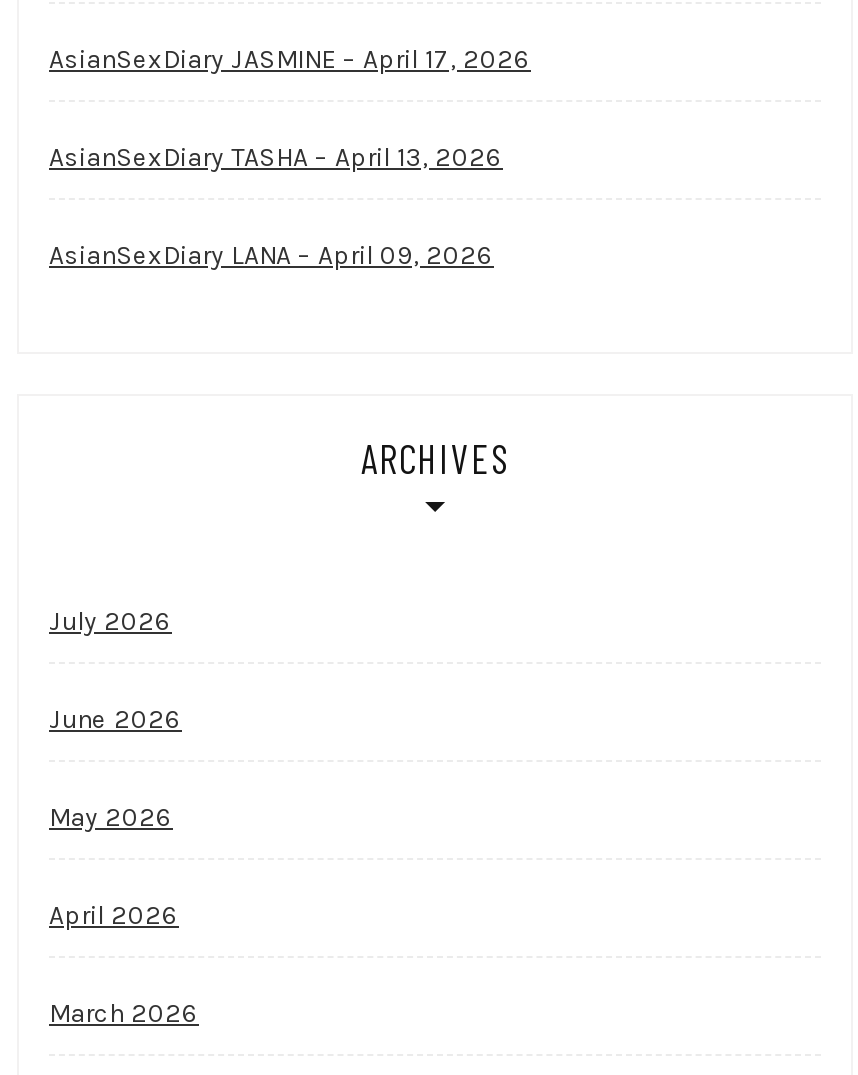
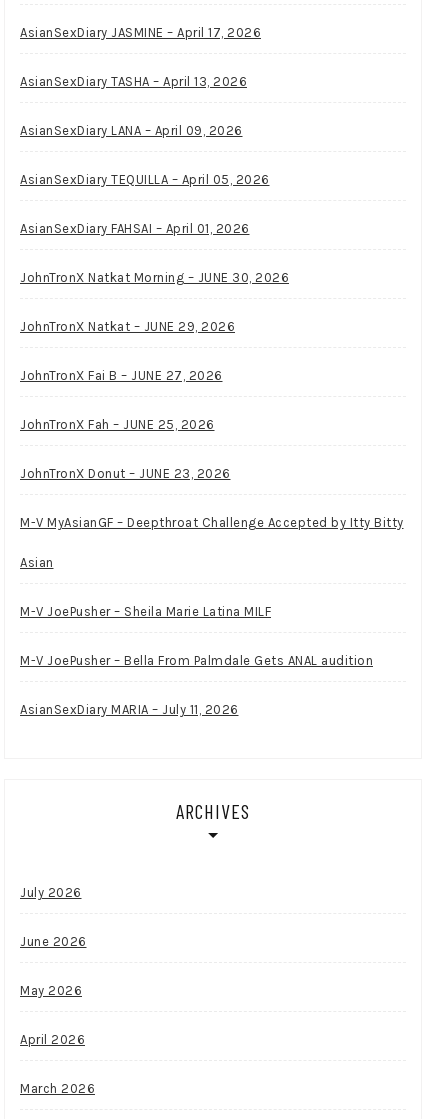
none -> [20,172,403,717] AsianSexDiary TEQUILLA – April 05, 2026 | AsianSexDiary FAHSAI – April 01, 2026 | JohnTronX Natkat Morning – JUNE 30, 2026 | JohnTronX Natkat – JUNE 29, 2026 | JohnTronX Fai B – JUNE 27, 2026 | JohnTronX Fah – JUNE 25, 2026 | JohnTronX Donut – JUNE 23, 2026 | M-V MyAsianGF – Deepthroat Challenge Accepted by Itty Bitty | Asian | M-V JoePusher – Sheila Marie Latina MILF | M-V JoePusher – Bella From Palmdale Gets ANAL audition | AsianSexDiary MARIA – July 11, 2026

